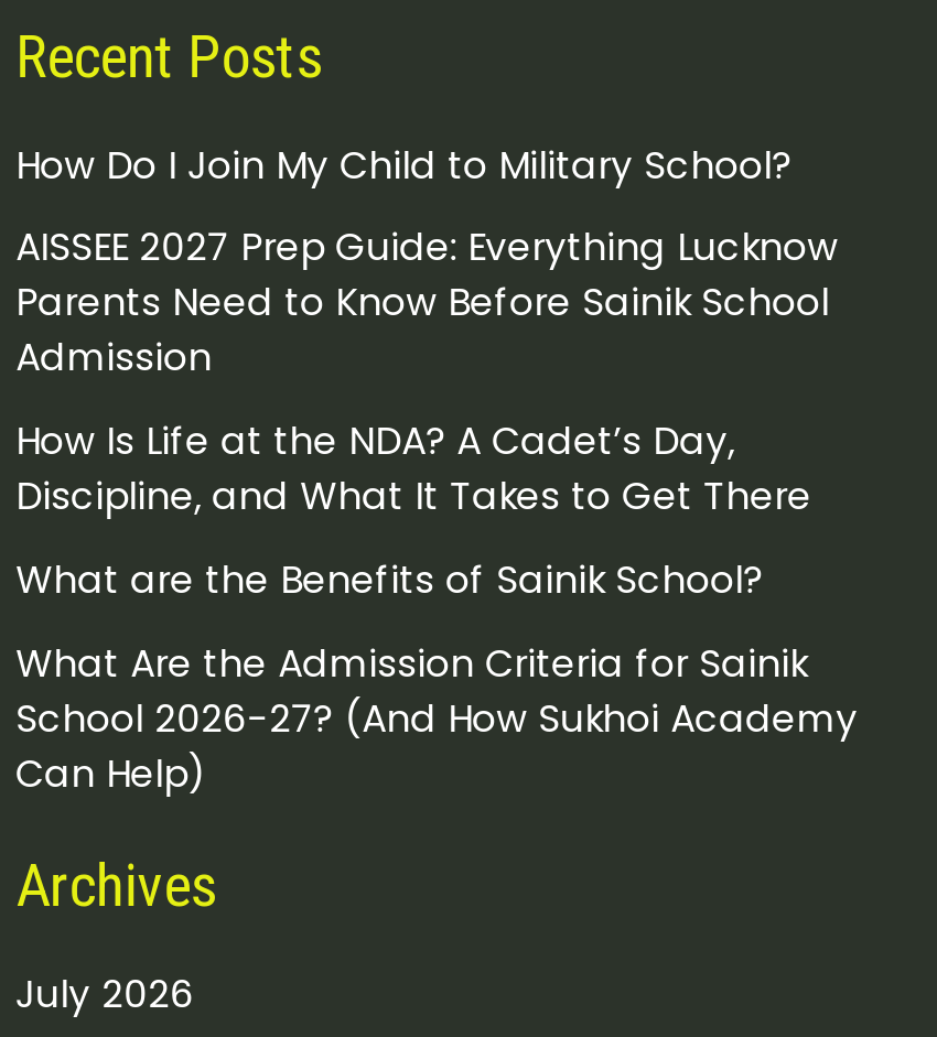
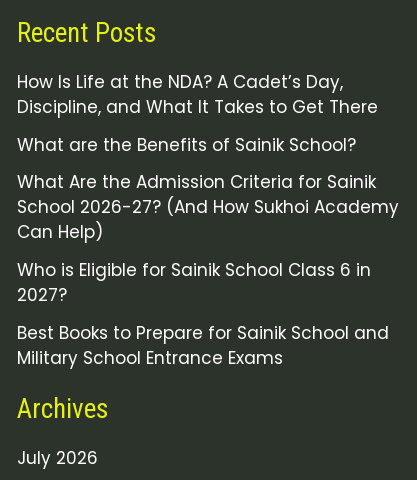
[16,138,838,384] How Do I Join My Child to Military School? | AISSEE 2027 Prep Guide: Everything Lucknow | Parents Need to Know Before Sainik School | Admission -> none
moved [16,414,858,799] -> [17,70,399,244]: How Is Life at the NDA? A Cadet’s Day, | Discipline, and What It Takes to Get There | What are the Benefits of Sainik School? | What Are the Admission Criteria for Sainik | School 2026-27? (And How Sukhoi Academy | Can Help)
none -> [17,258,389,370] Who is Eligible for Sainik School Class 6 in | 2027? | Best Books to Prepare for Sainik School and | Military School Entrance Exams

